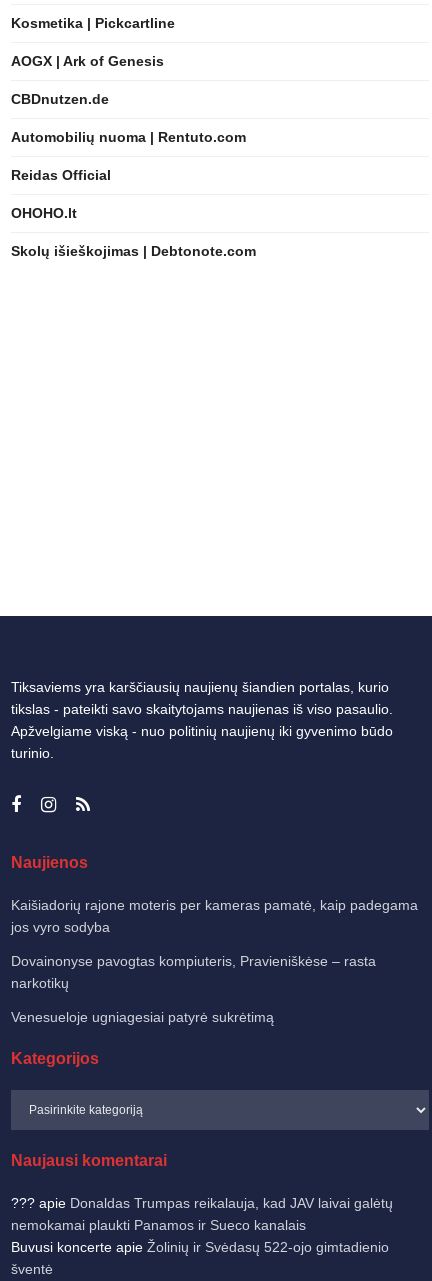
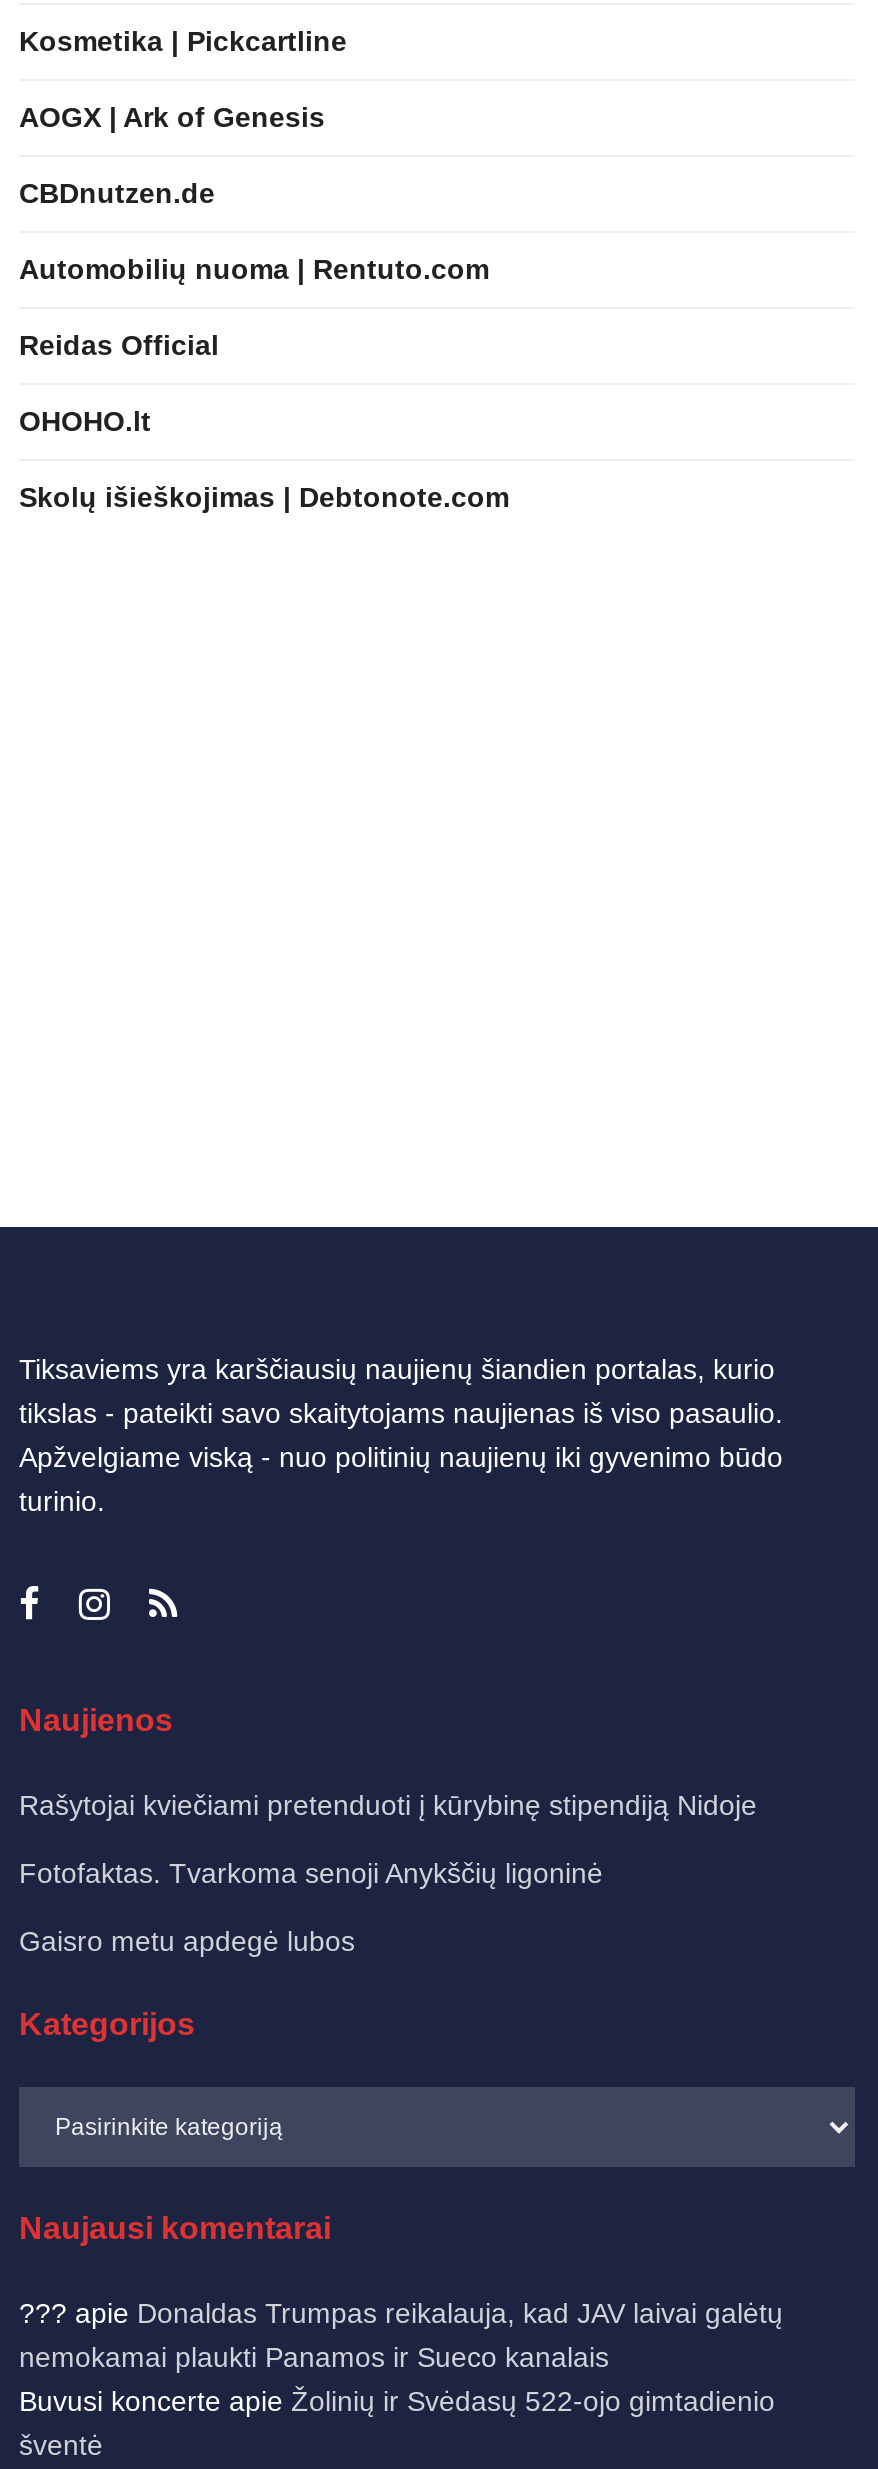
[11,897,418,935] Kaišiadorių rajone moteris per kameras pamatė, kaip padegama | jos vyro sodyba -> [19,1789,757,1821] Rašytojai kviečiami pretenduoti į kūrybinę stipendiją Nidoje
[11,953,376,991] Dovainonyse pavogtas kompiuteris, Pravieniškėse – rasta | narkotikų -> [19,1857,603,1889] Fotofaktas. Tvarkoma senoji Anykščių ligoninė
[11,1009,274,1025] Venesueloje ugniagesiai patyrė sukrėtimą -> [19,1925,355,1957] Gaisro metu apdegė lubos

